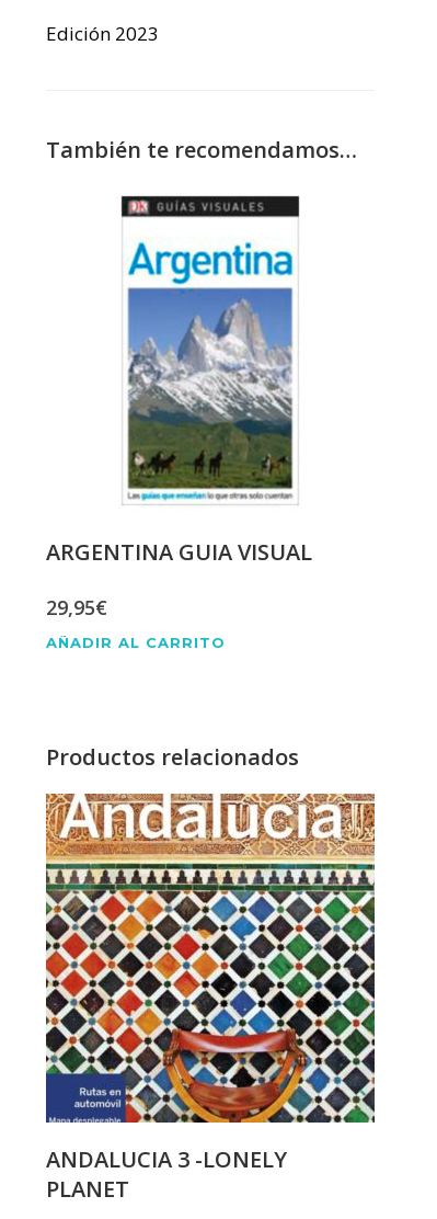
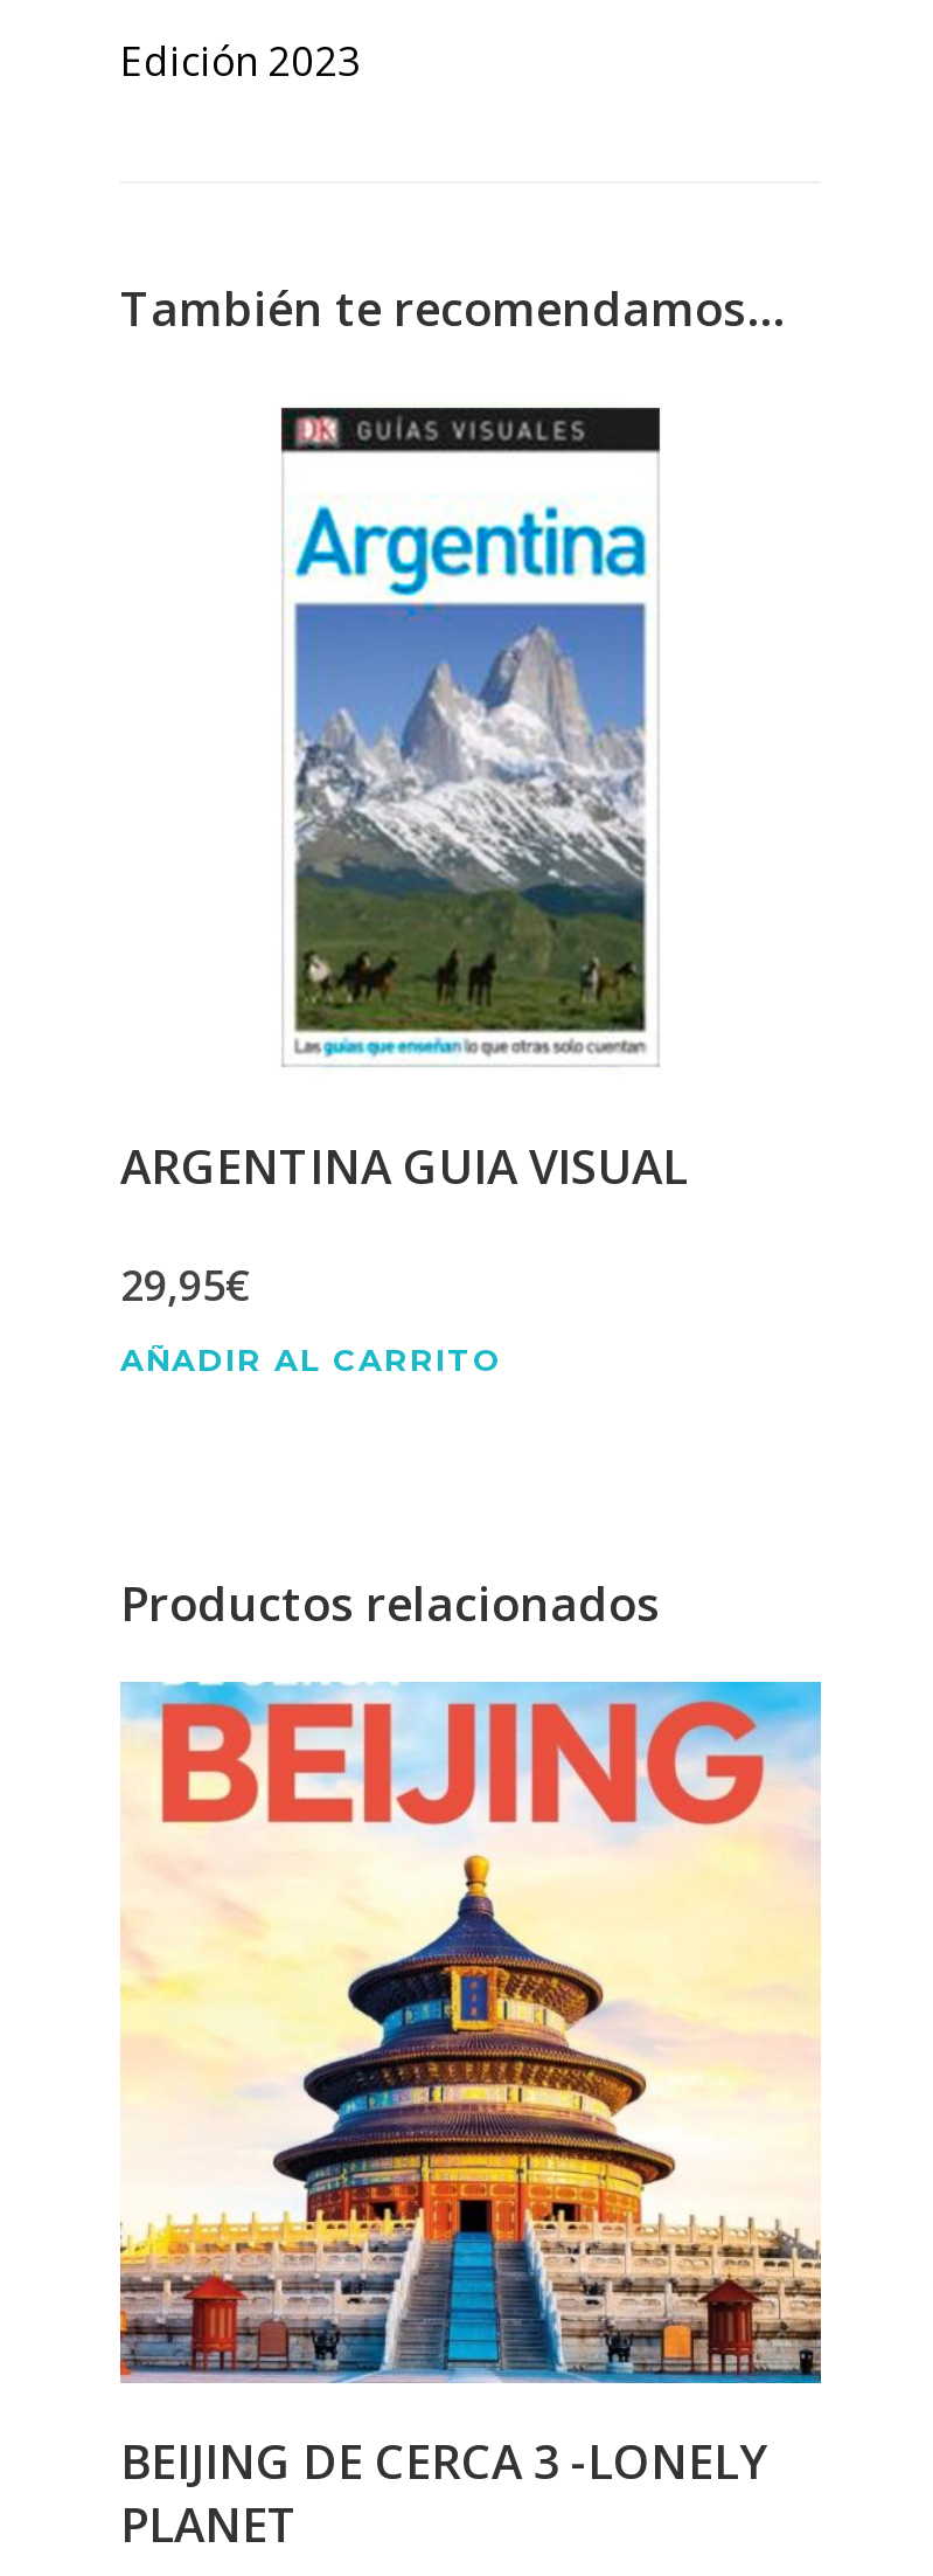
[45,793,376,1175] [image] | ANDALUCIA 3 -LONELY -> [118,1680,823,2494] [image] | BEIJING DE CERCA 3 -LONELY

